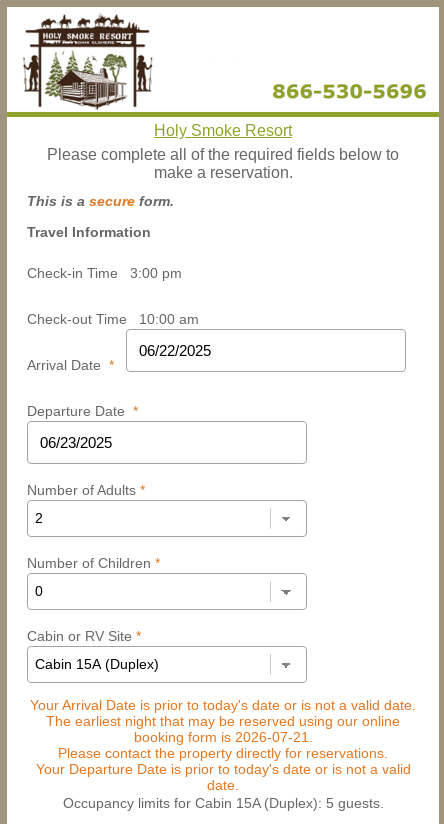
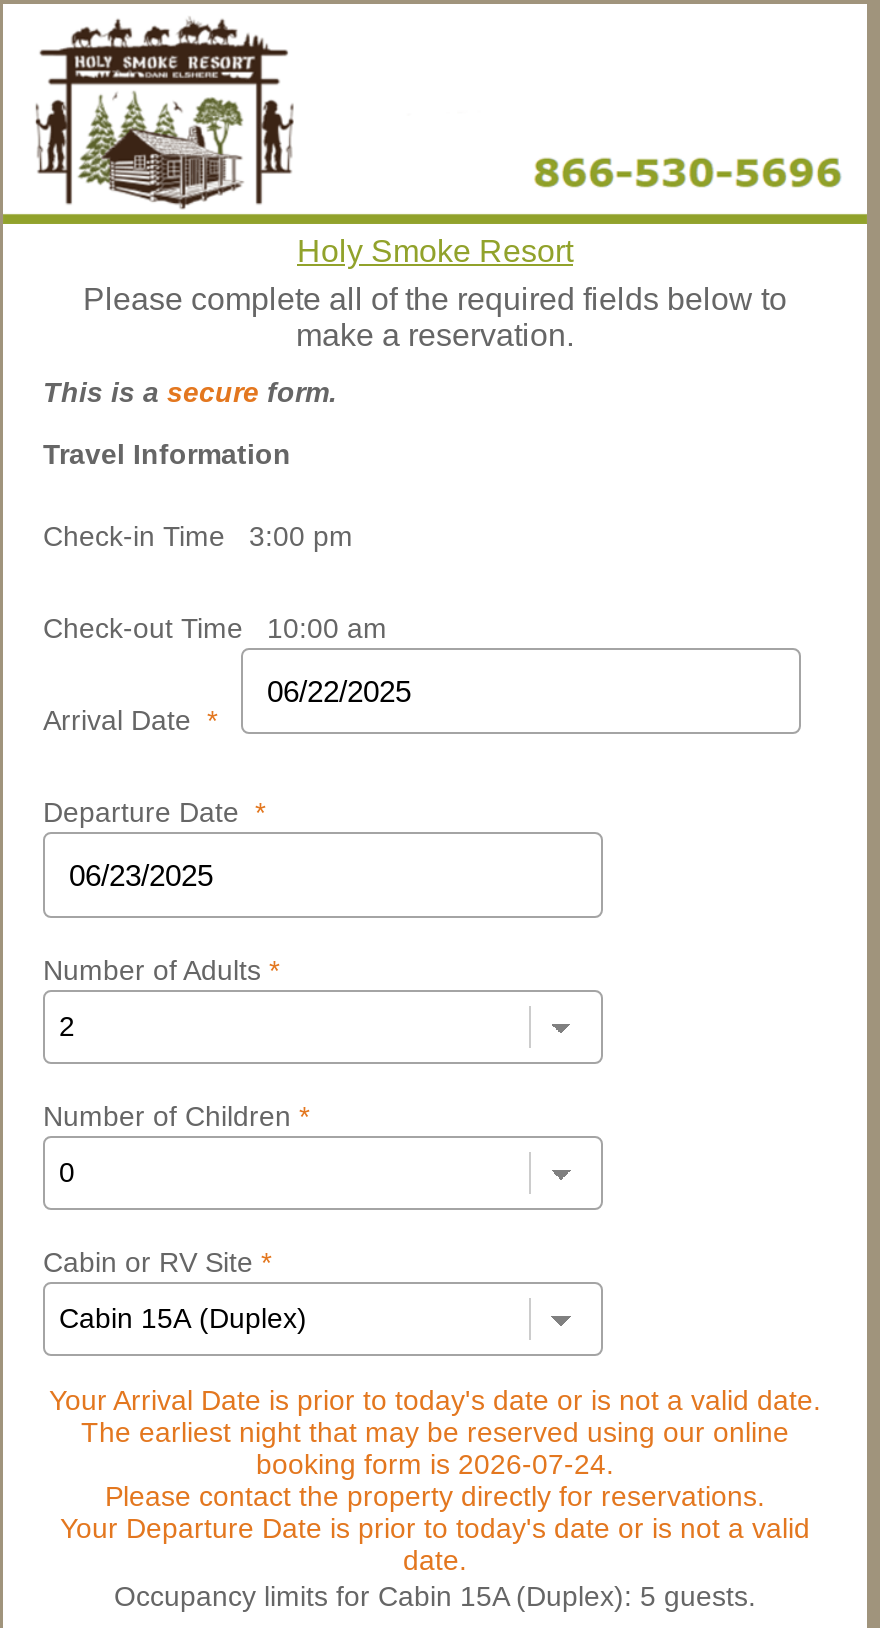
[133,729,312,745] booking form is 2026-07-21. -> [256,1448,614,1480] booking form is 2026-07-24.

